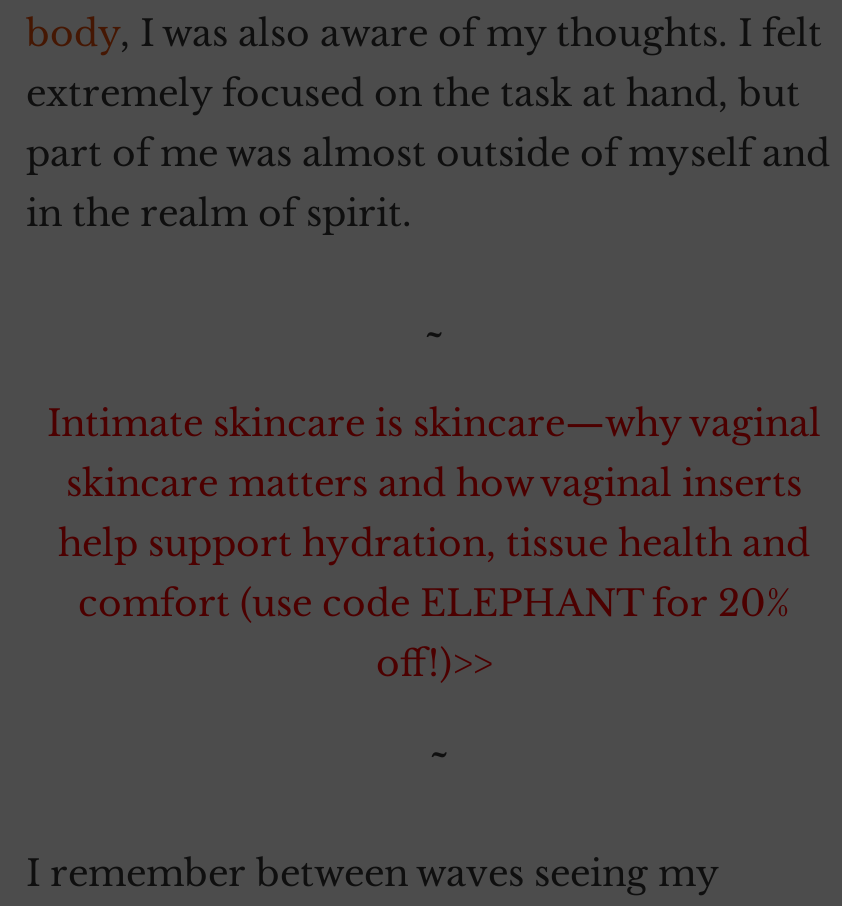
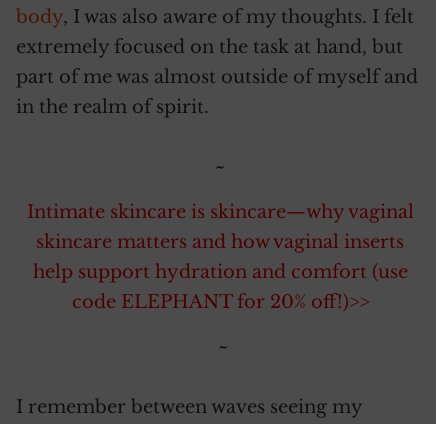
[58,522,810,686] help support hydration, tissue health and | comfort (use code ELEPHANT for 20% | off!)>> -> [32,261,407,313] help support hydration and comfort (use | code ELEPHANT for 20% off!)>>

